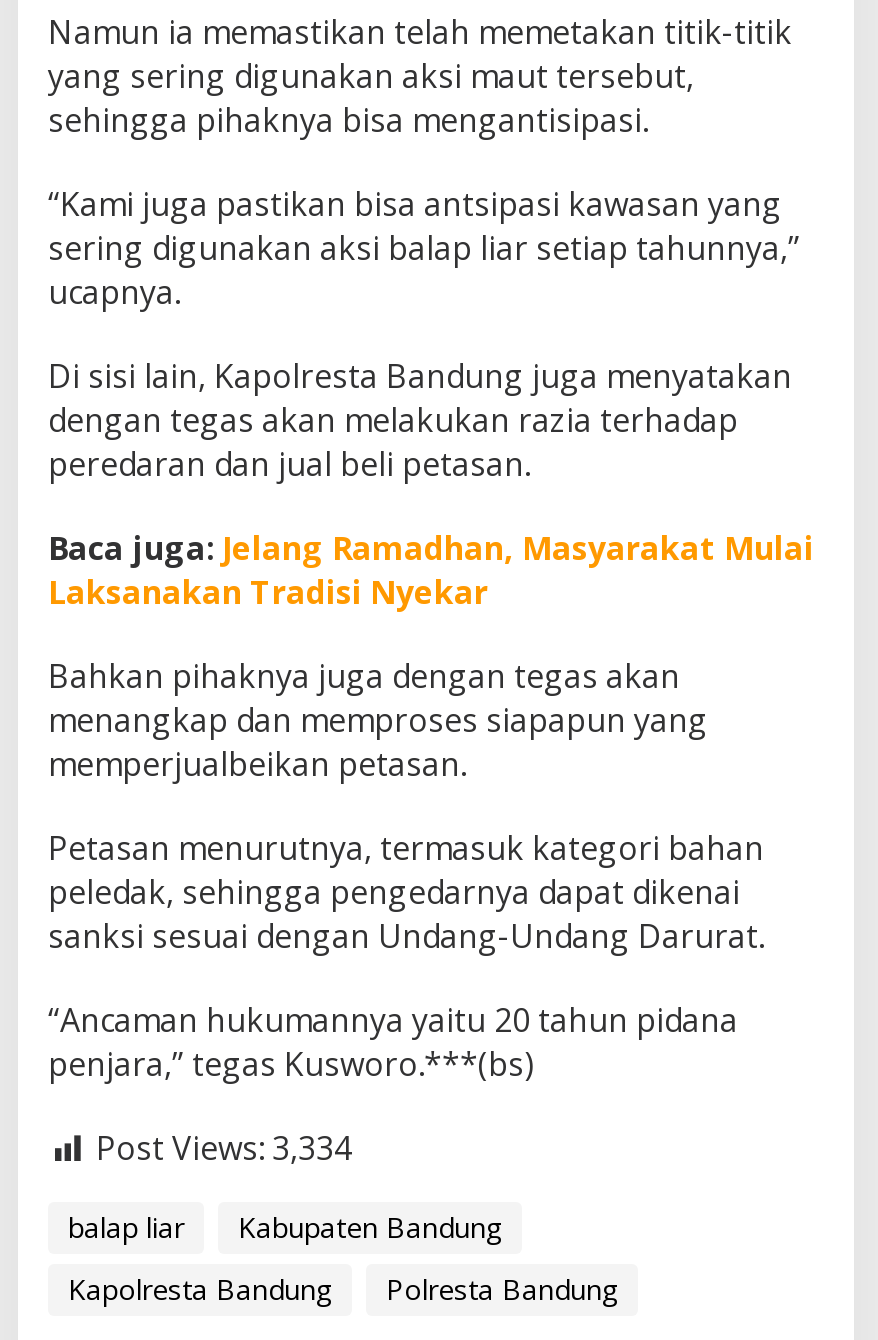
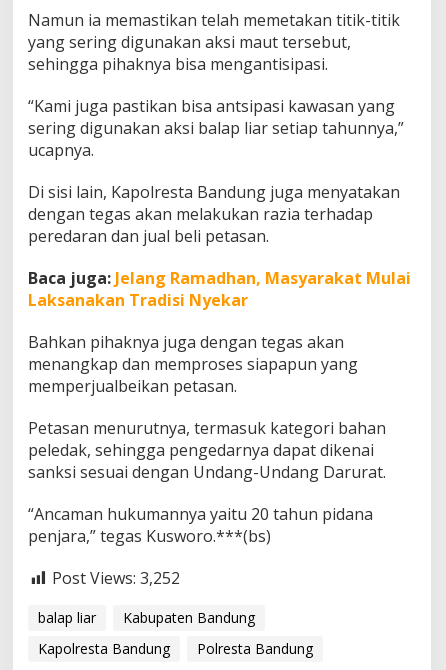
[96,1126,352,1170] Post Views: 3,334 -> [52,567,180,589] Post Views: 3,252

